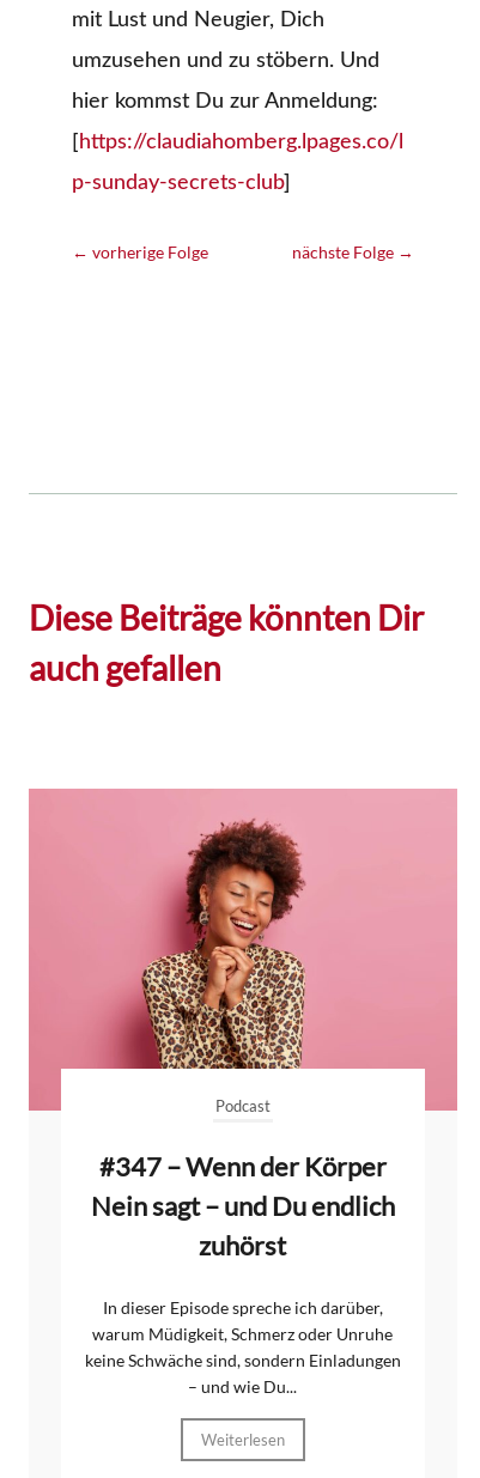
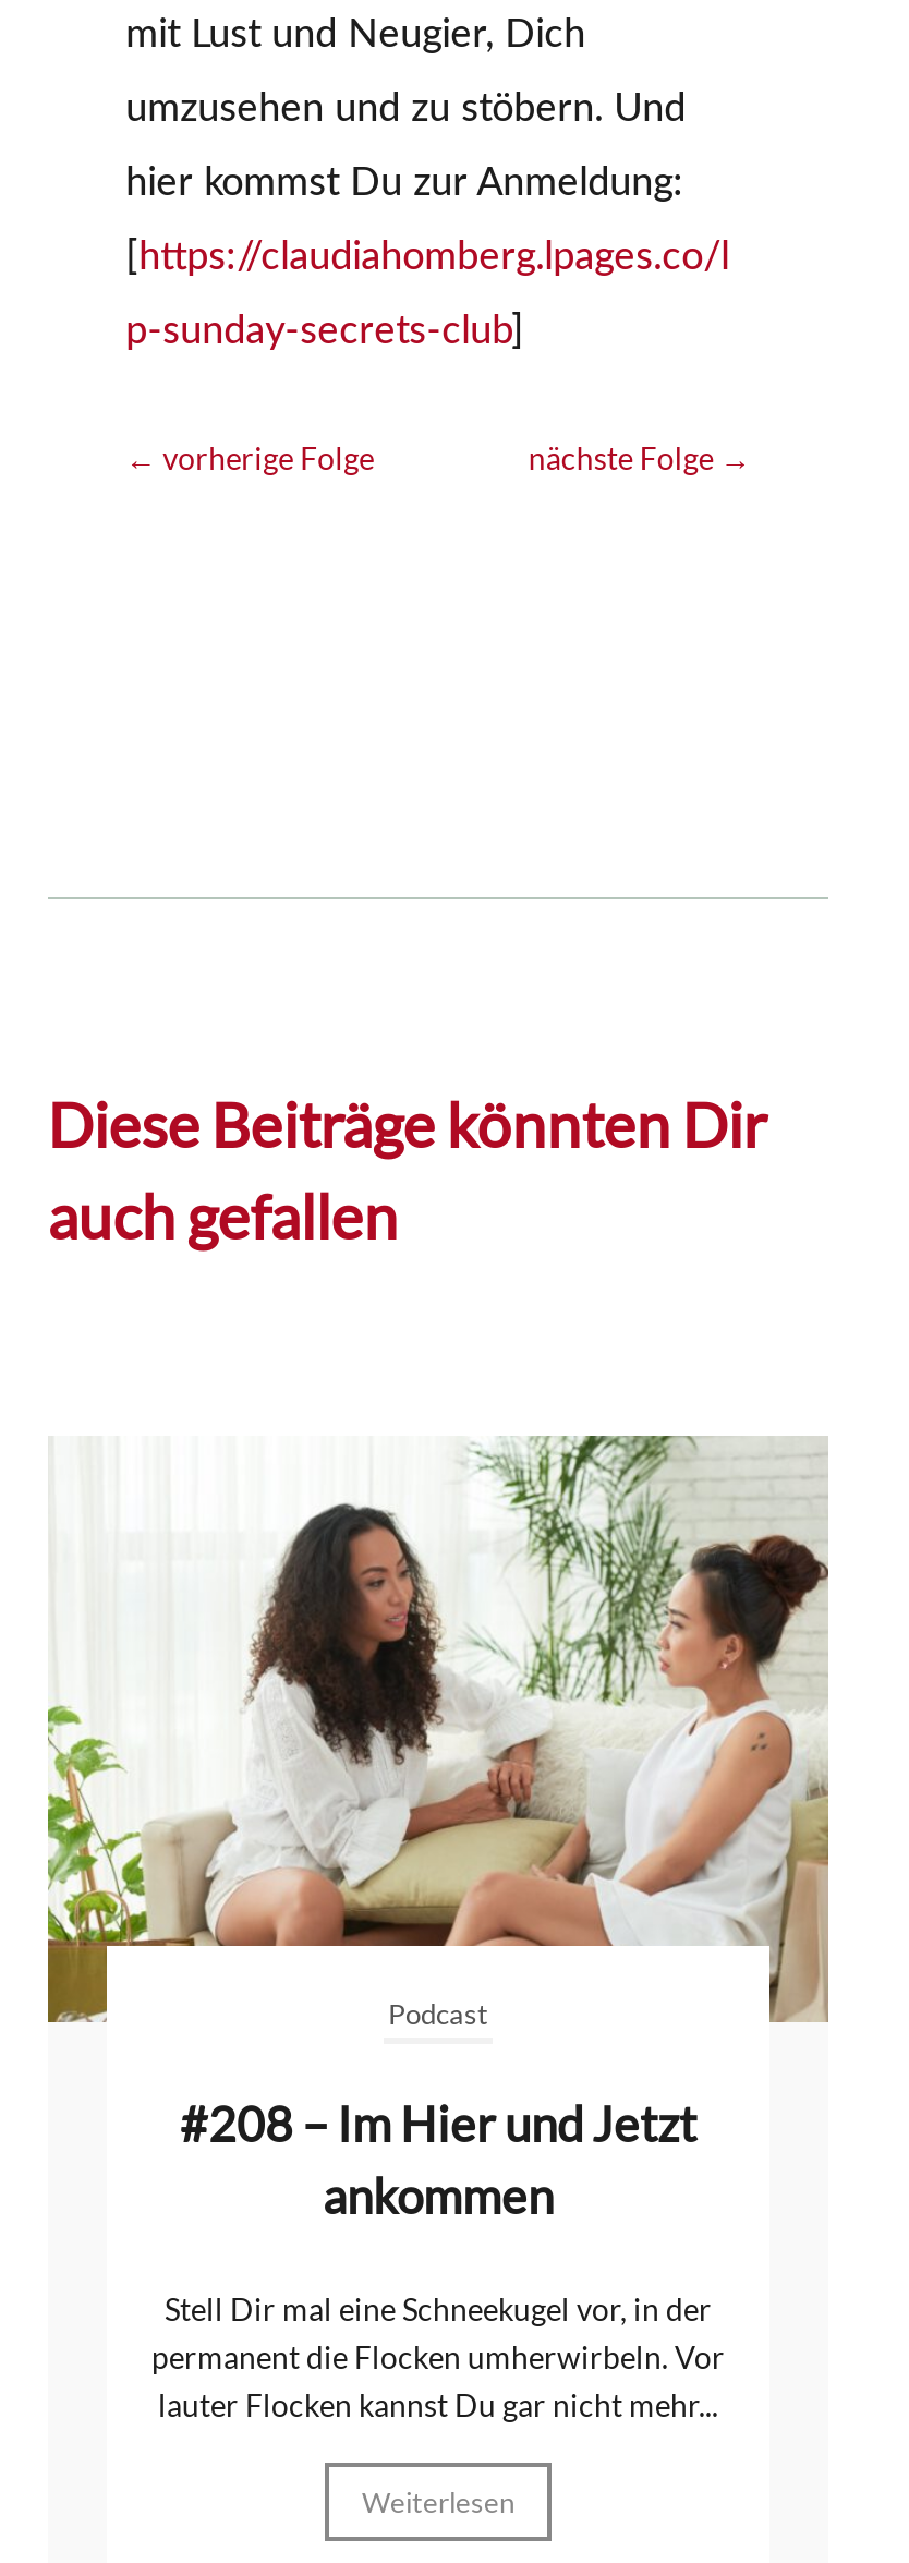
[28,787,457,1261] [image] | #347 – Wenn der Körper | Nein sagt – und Du endlich | zuhörst -> [46,1435,831,2224] [image] | #208 – Im Hier und Jetzt | ankommen
[85,1297,401,1396] In dieser Episode spreche ich darüber, | warum Müdigkeit, Schmerz oder Unruhe | keine Schwäche sind, sondern Einladungen | – und wie Du... -> [152,2289,725,2422] Stell Dir mal eine Schneekugel vor, in der | permanent die Flocken umherwirbeln. Vor | lauter Flocken kannst Du gar nicht mehr...

